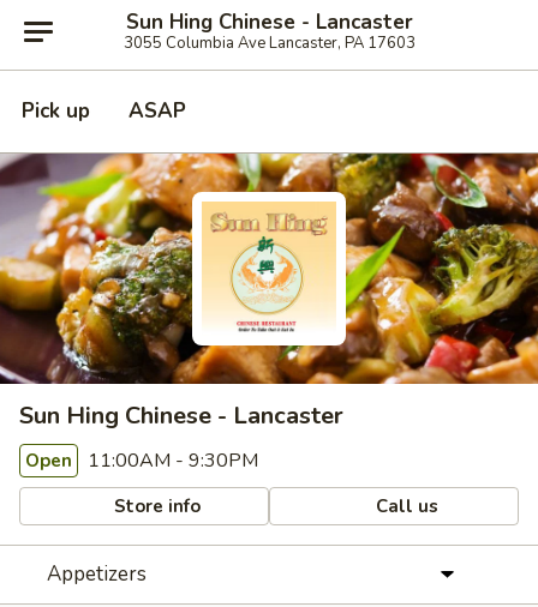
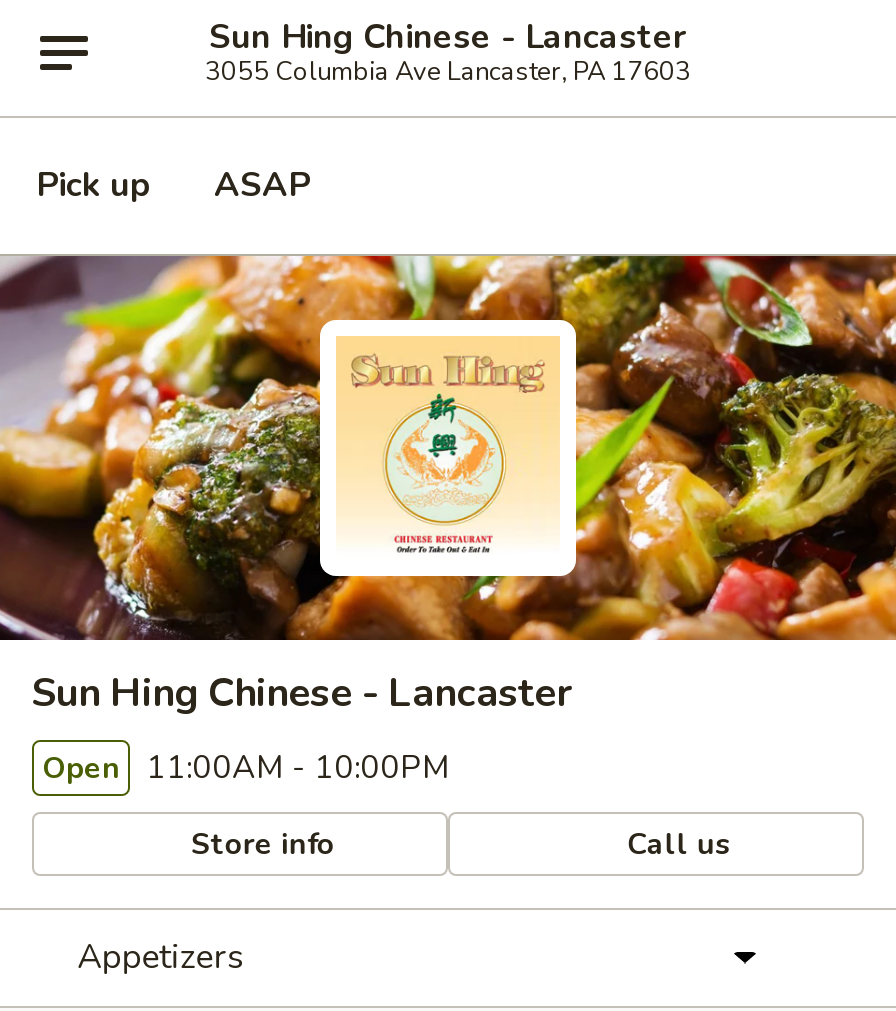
[25,447,258,474] Open 11:00AM - 9:30PM -> [42,746,450,790] Open 11:00AM - 10:00PM

